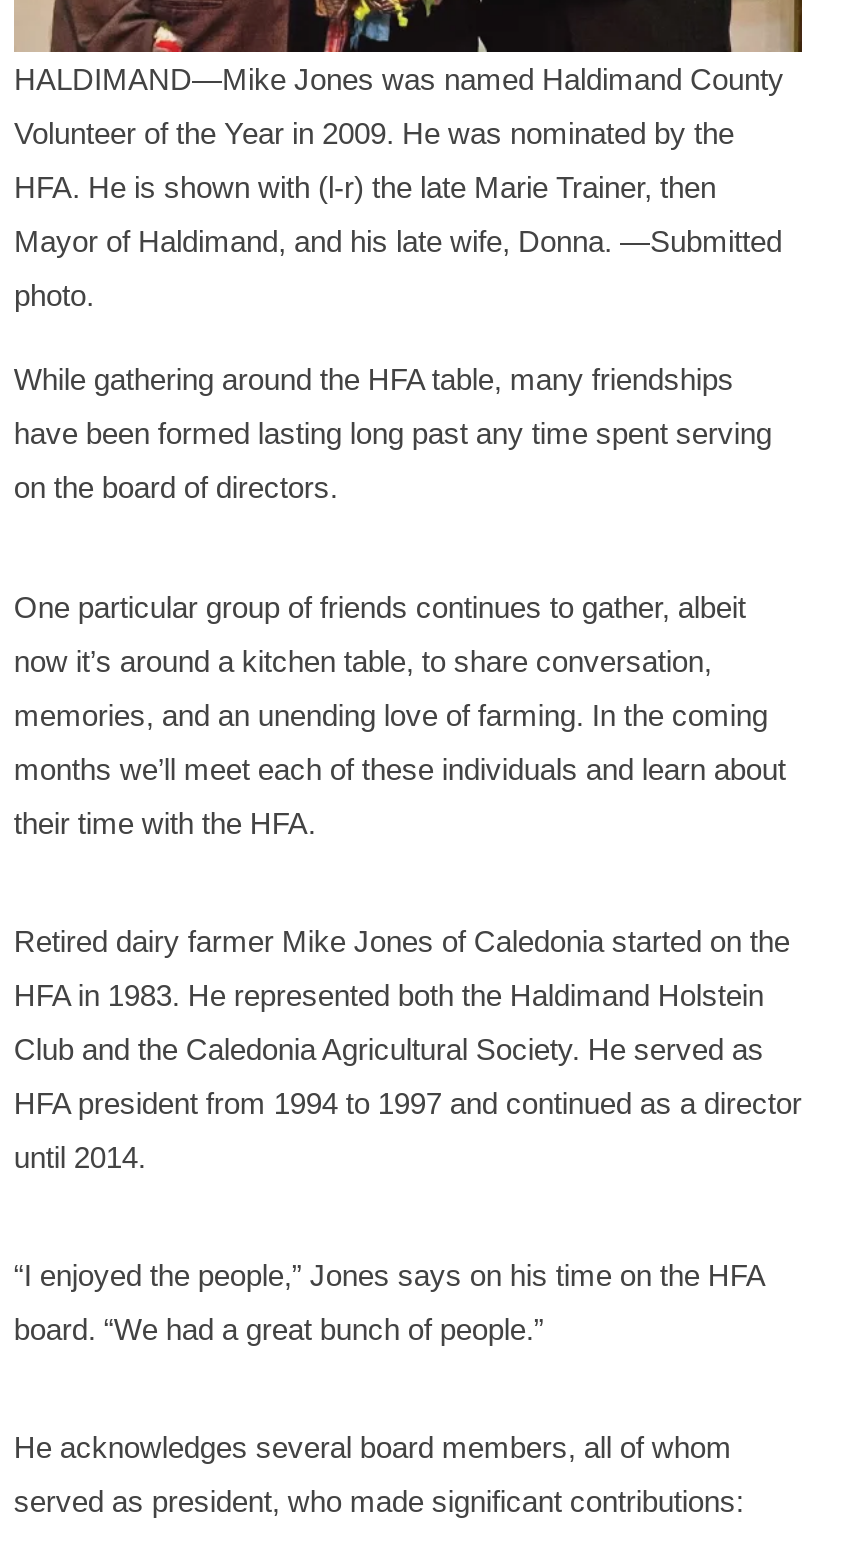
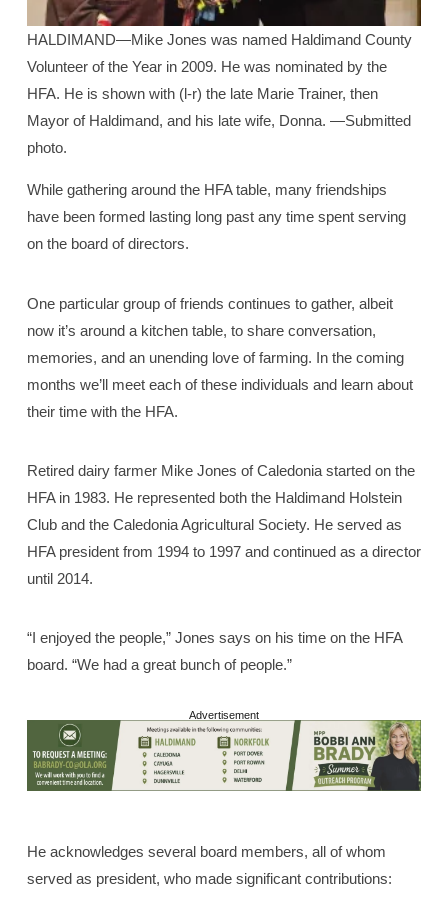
none -> [26,709,422,792] [image] | Advertisement

